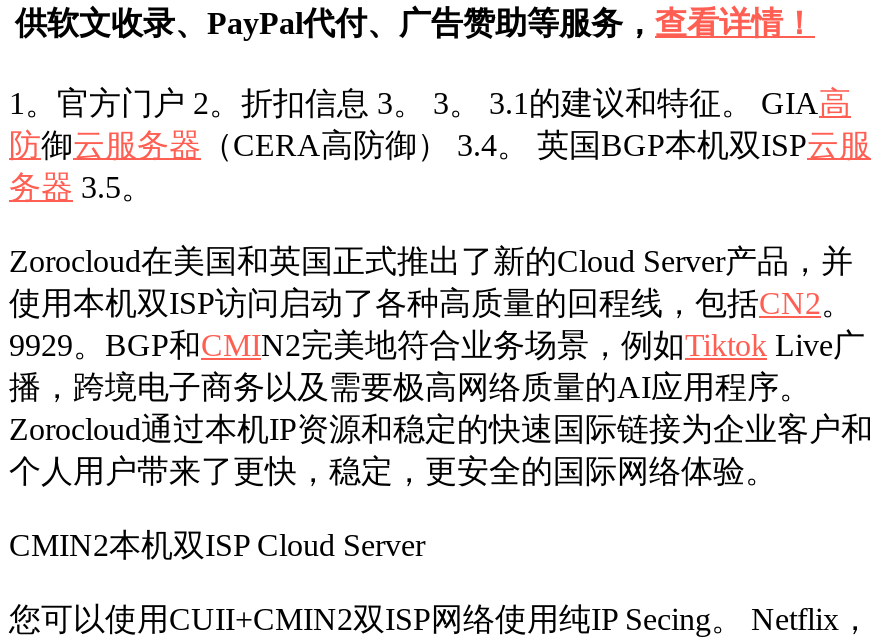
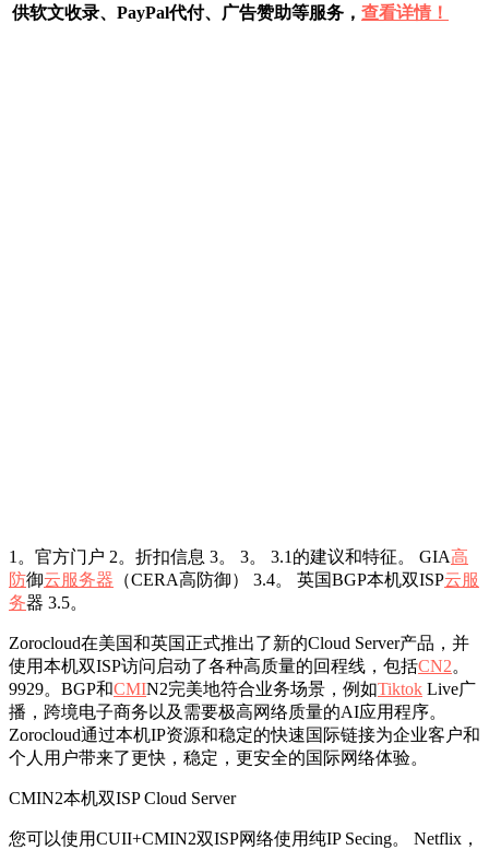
[9,170,153,204] 务器3.5。 -> [9,593,87,612] 务器 3.5。

